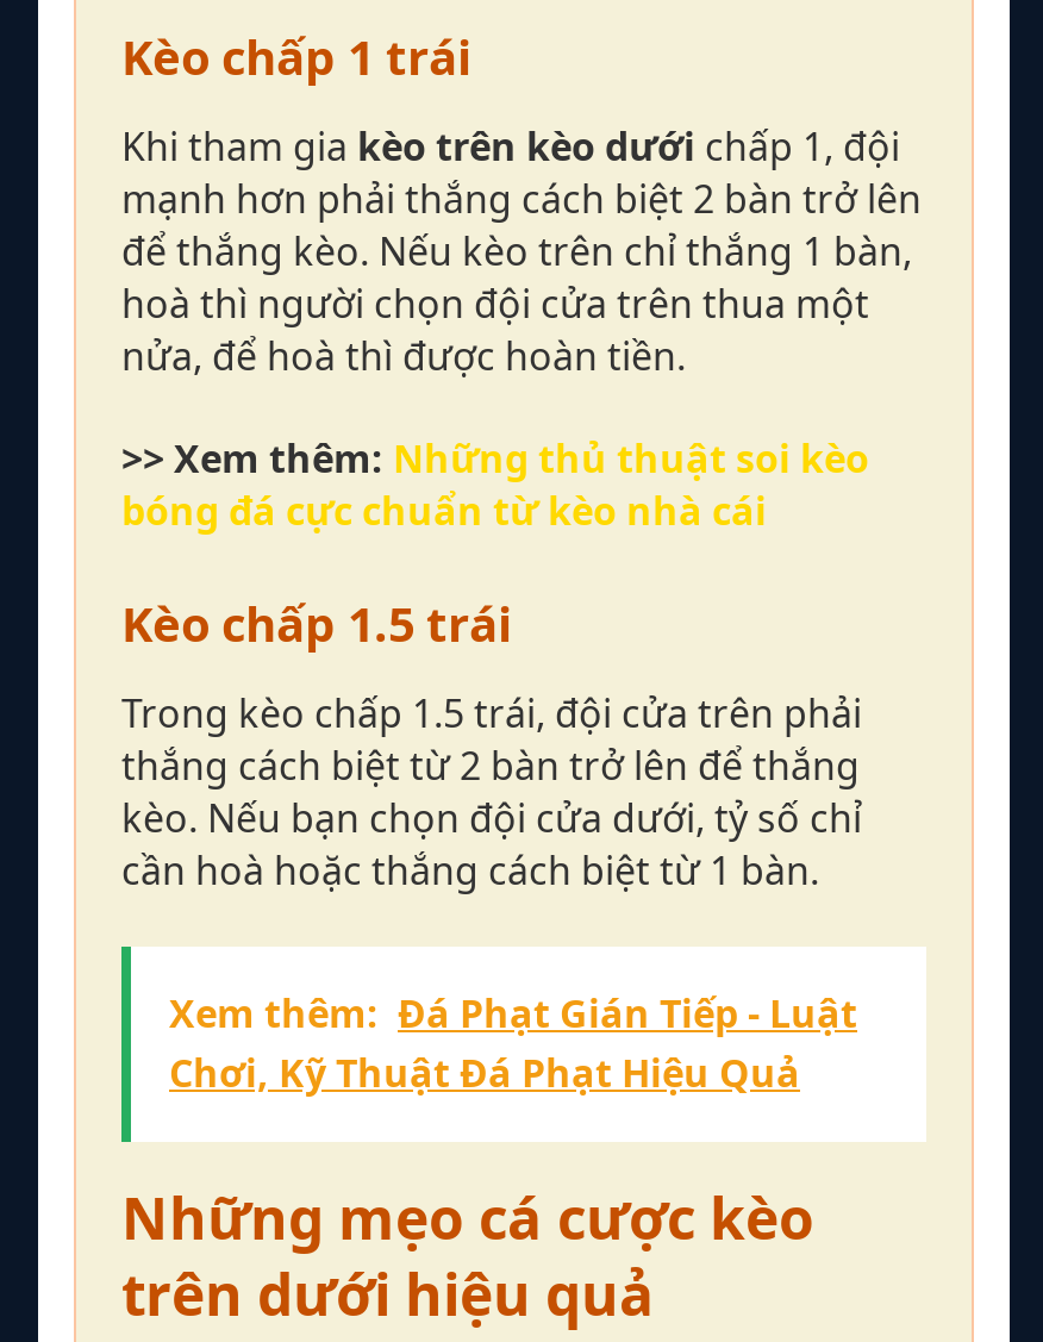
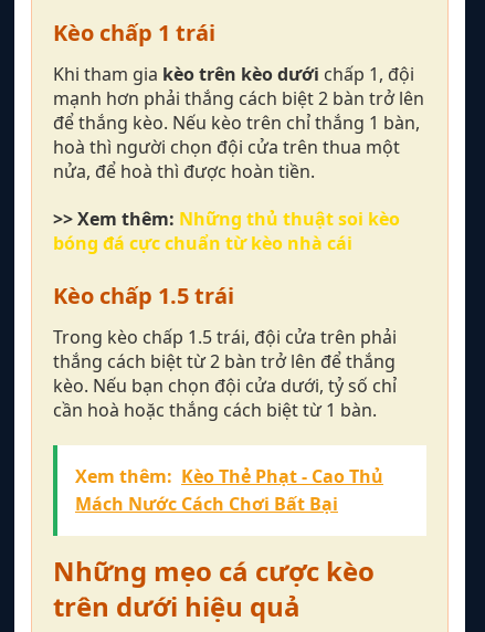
[169,986,857,1098] Xem thêm: Đá Phạt Gián Tiếp - Luật | Chơi, Kỹ Thuật Đá Phạt Hiệu Quả -> [75,464,383,515] Xem thêm: Kèo Thẻ Phạt - Cao Thủ | Mách Nước Cách Chơi Bất Bại

